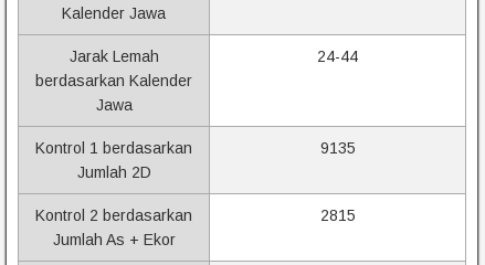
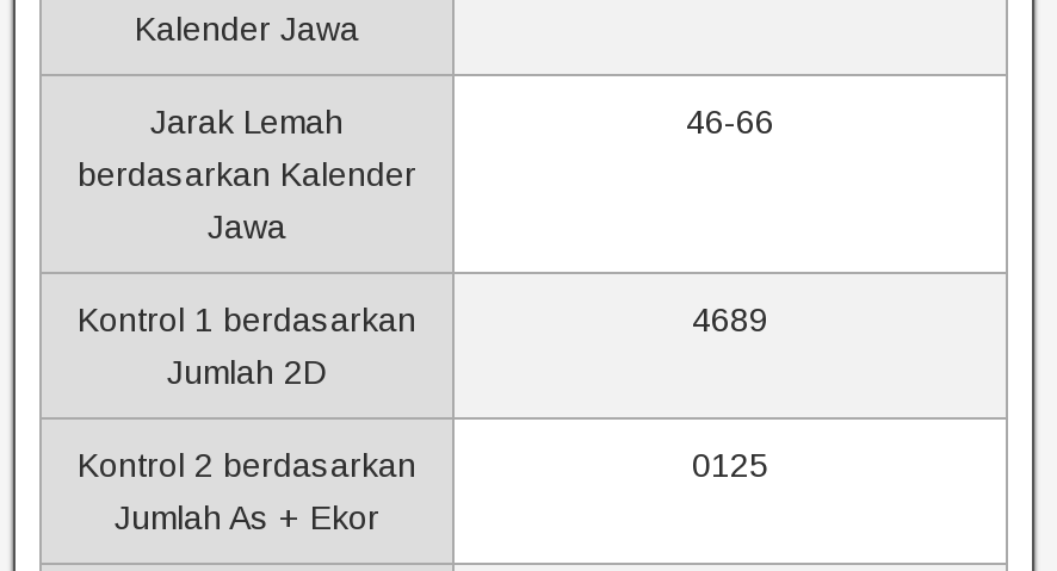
[317,48,358,65] 24-44 -> [686,103,774,141] 46-66
[320,139,355,157] 9135 -> [692,301,768,339] 4689
[320,207,355,224] 2815 -> [692,446,768,484] 0125

